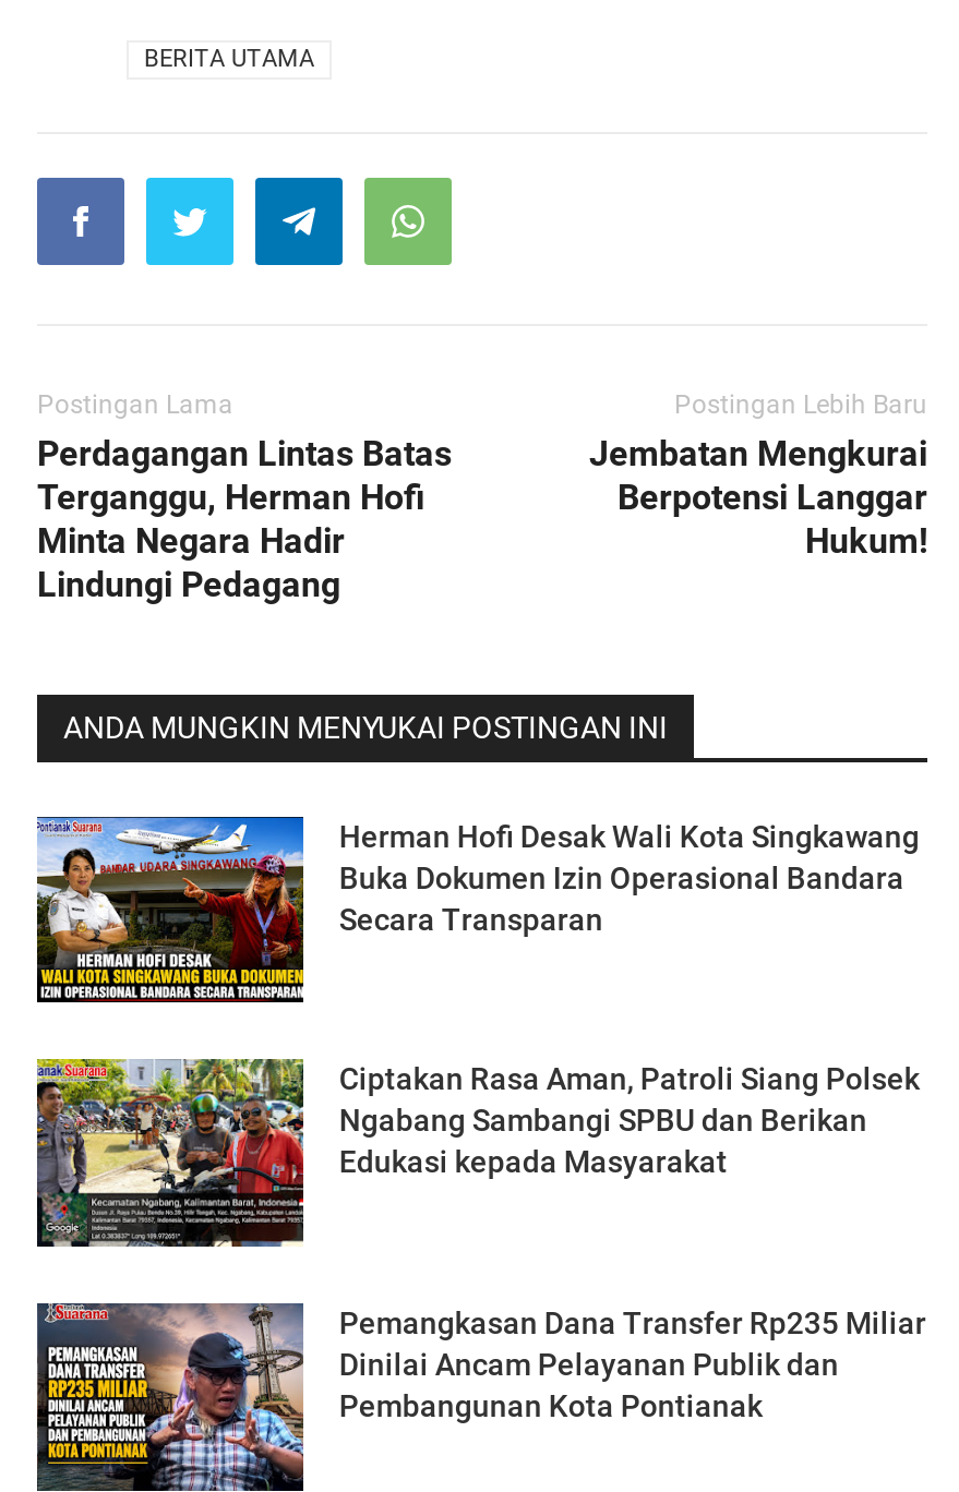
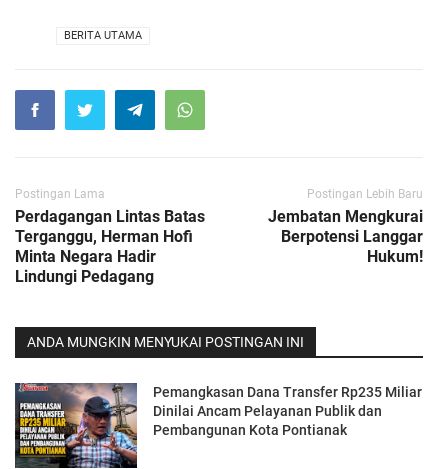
[37,815,920,1004] [image] | Herman Hofi Desak Wali Kota Singkawang | Buka Dokumen Izin Operasional Bandara | Secara Transparan -> none
[35,1057,920,1249] [image] | Ciptakan Rasa Aman, Patroli Siang Polsek | Ngabang Sambangi SPBU dan Berikan | Edukasi kepada Masyarakat -> none

